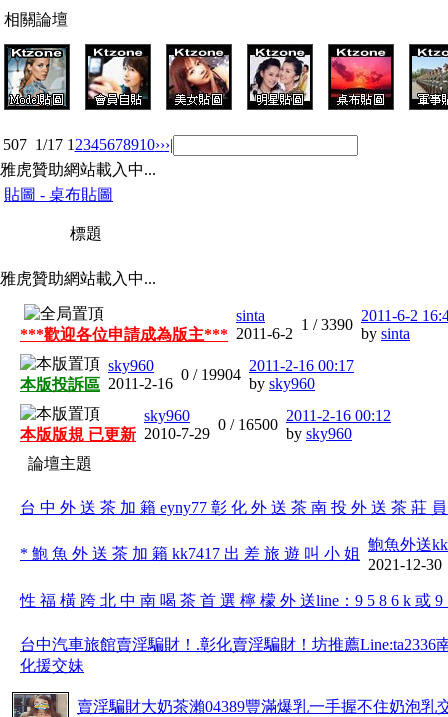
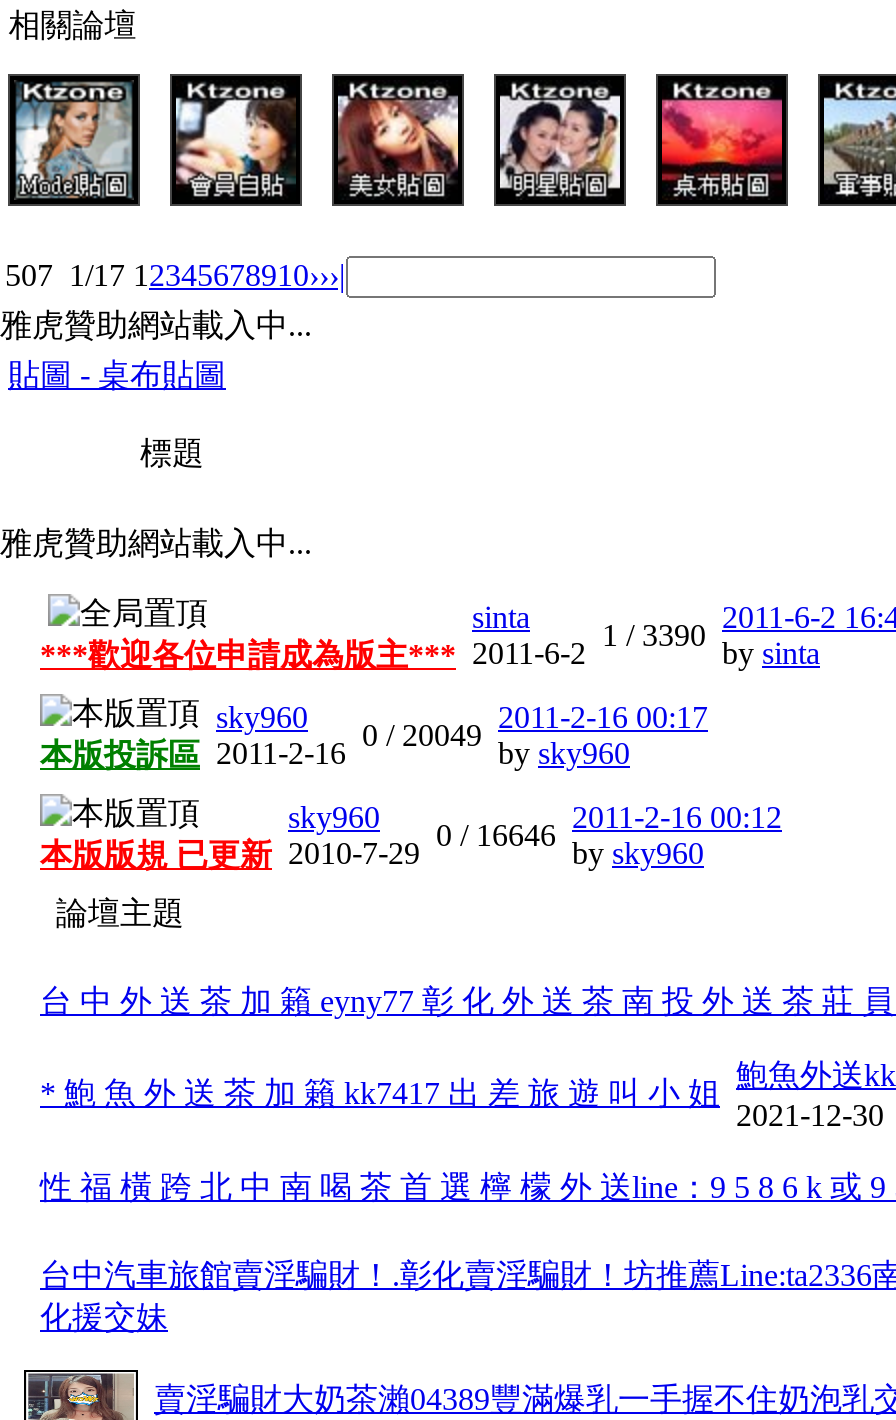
[181,366,241,383] 0 / 19904 -> [362,718,482,752] 0 / 20049
[218,416,278,433] 0 / 16500 -> [436,818,556,852] 0 / 16646

